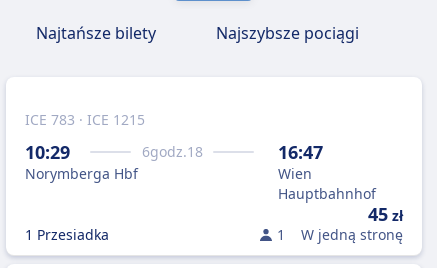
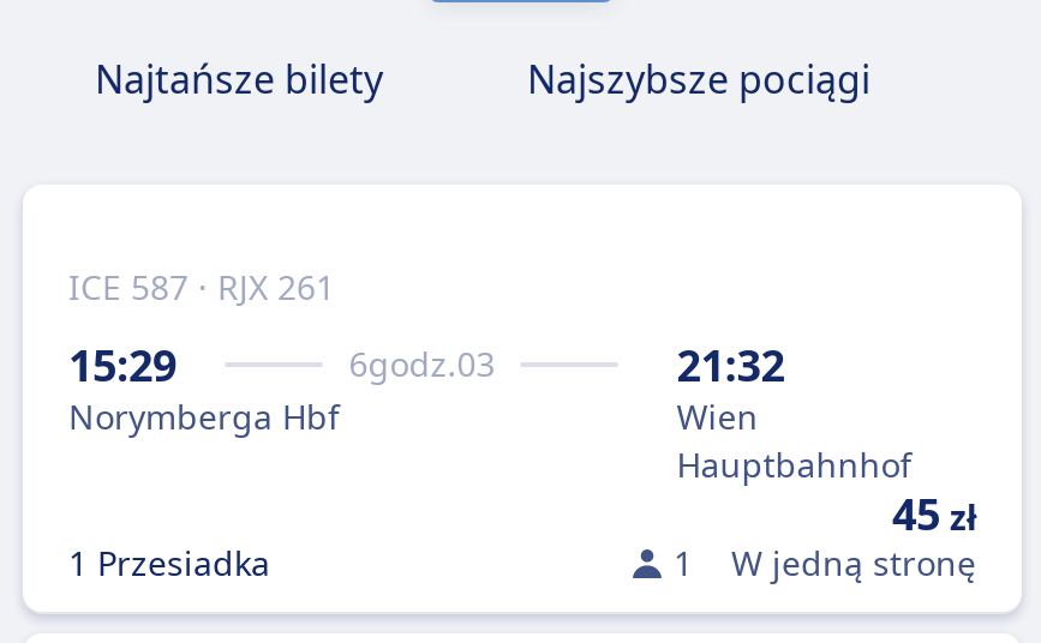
[25,110,145,129] ICE 783 · ICE 1215 -> [68,264,335,310] ICE 587 · RJX 261
[25,140,70,164] 10:29 -> [68,336,177,393] 15:29
[142,142,203,161] 6godz.18 -> [349,341,495,386] 6godz.03
[278,140,323,164] 16:47 -> [677,336,785,393] 21:32

